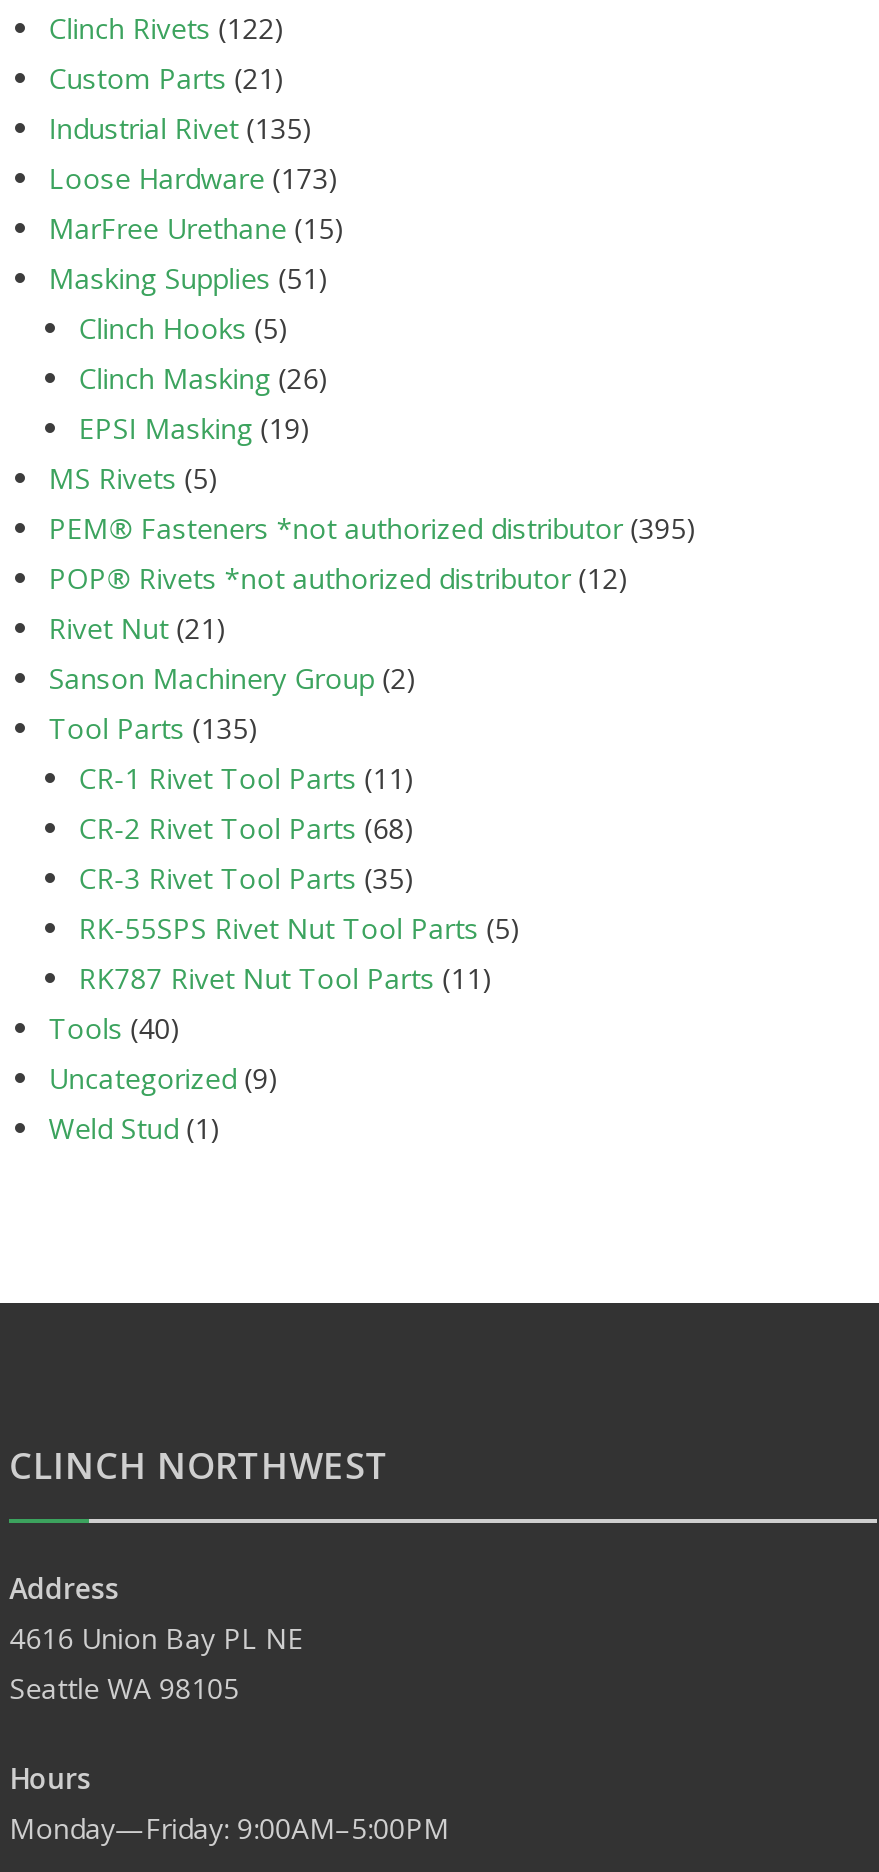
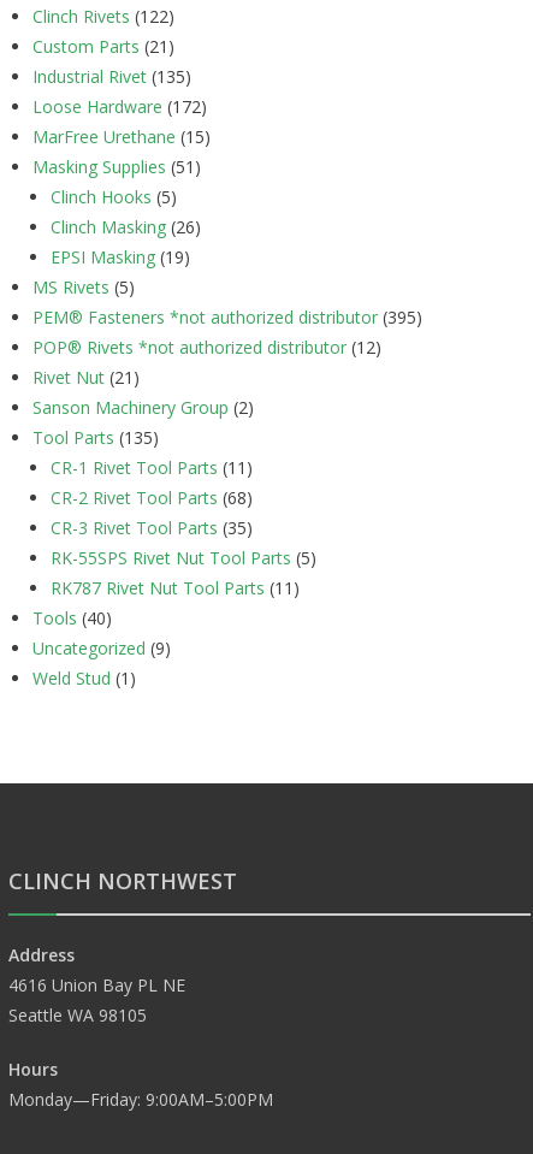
[48,158,338,196] Loose Hardware (173) -> [32,95,207,118] Loose Hardware (172)

